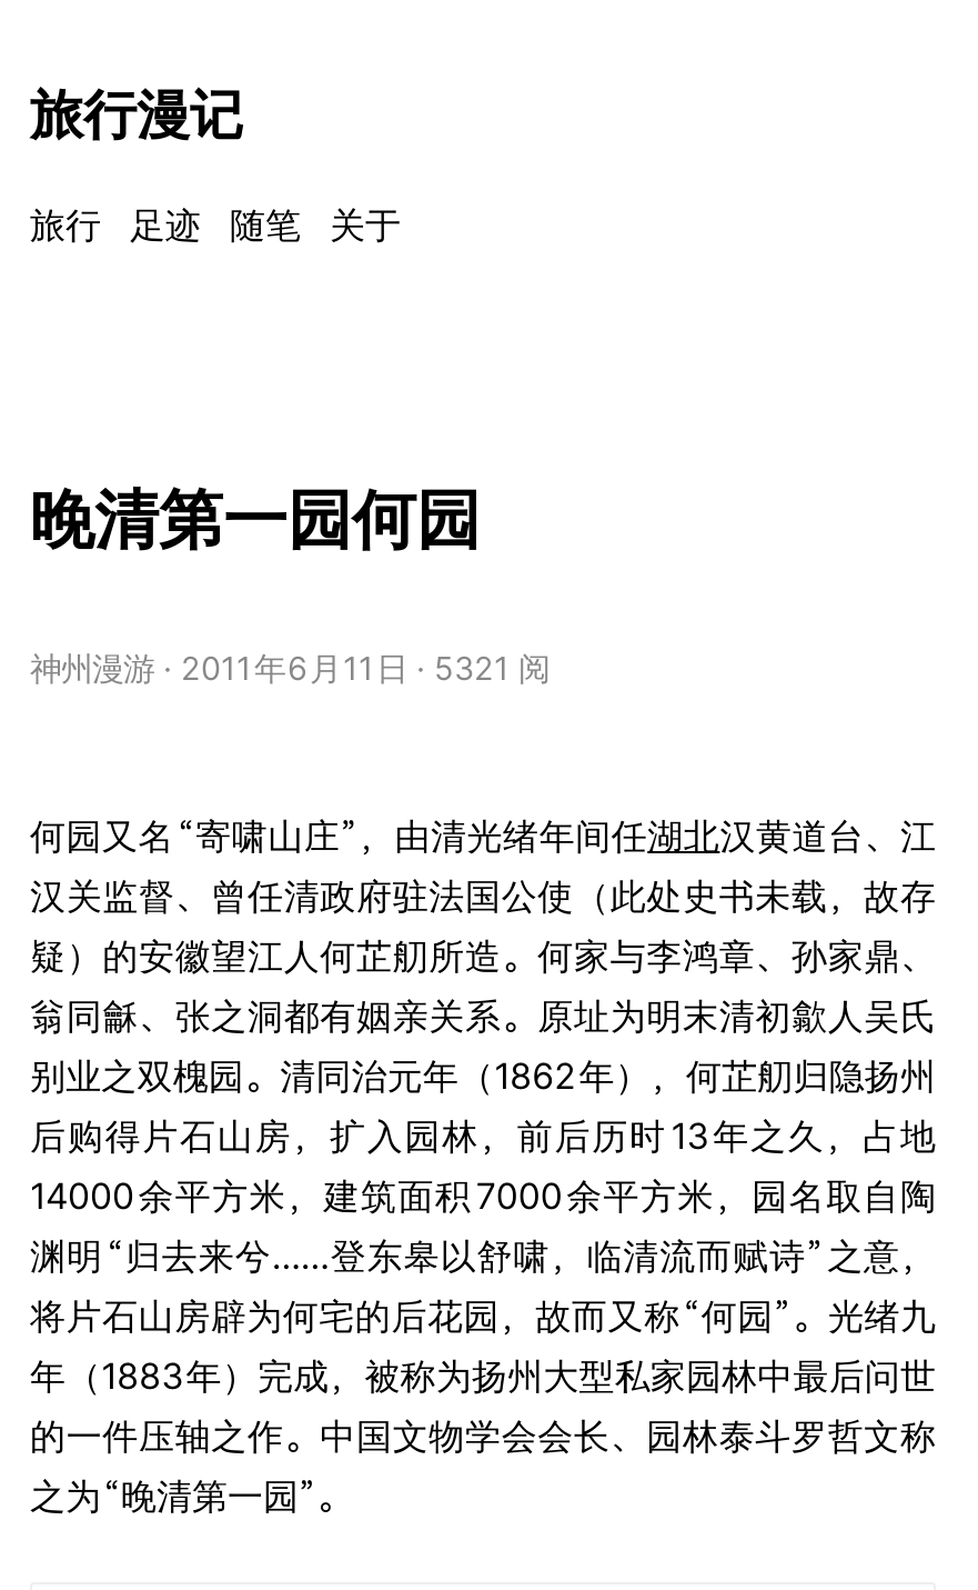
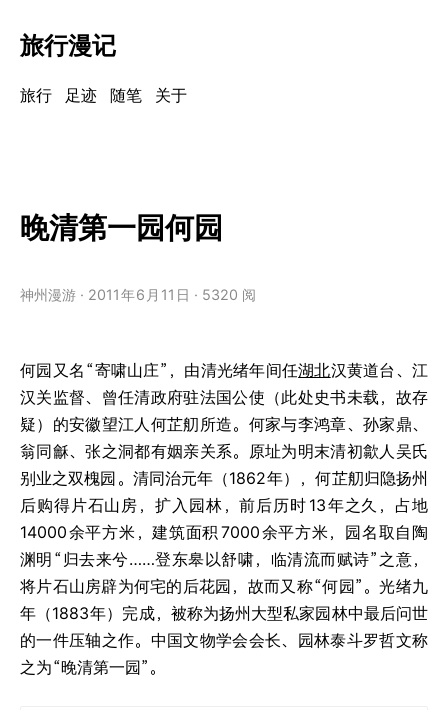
[30,649,550,686] 神州漫游 2011年6月11日 5321 阅 -> [20,286,256,303] 神州漫游 2011年6月11日 5320 阅

